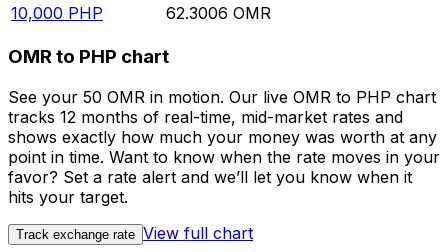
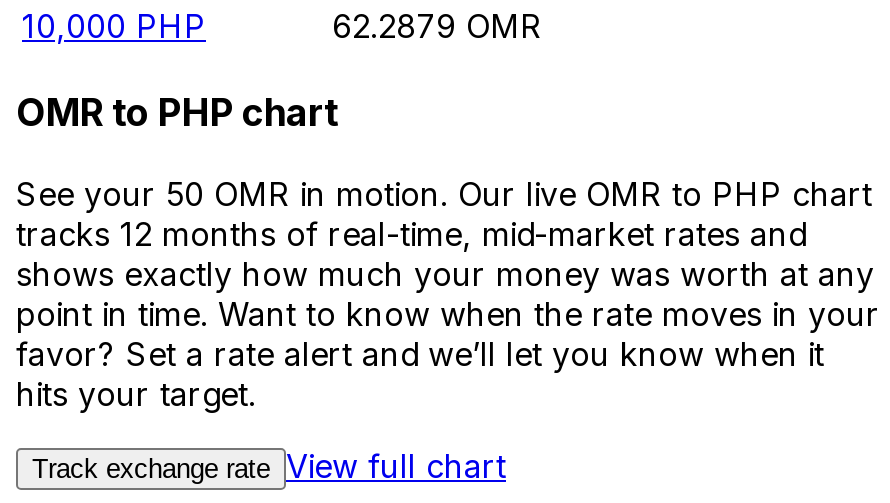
[166,3,271,23] 62.3006 OMR -> [332,7,542,47] 62.2879 OMR

